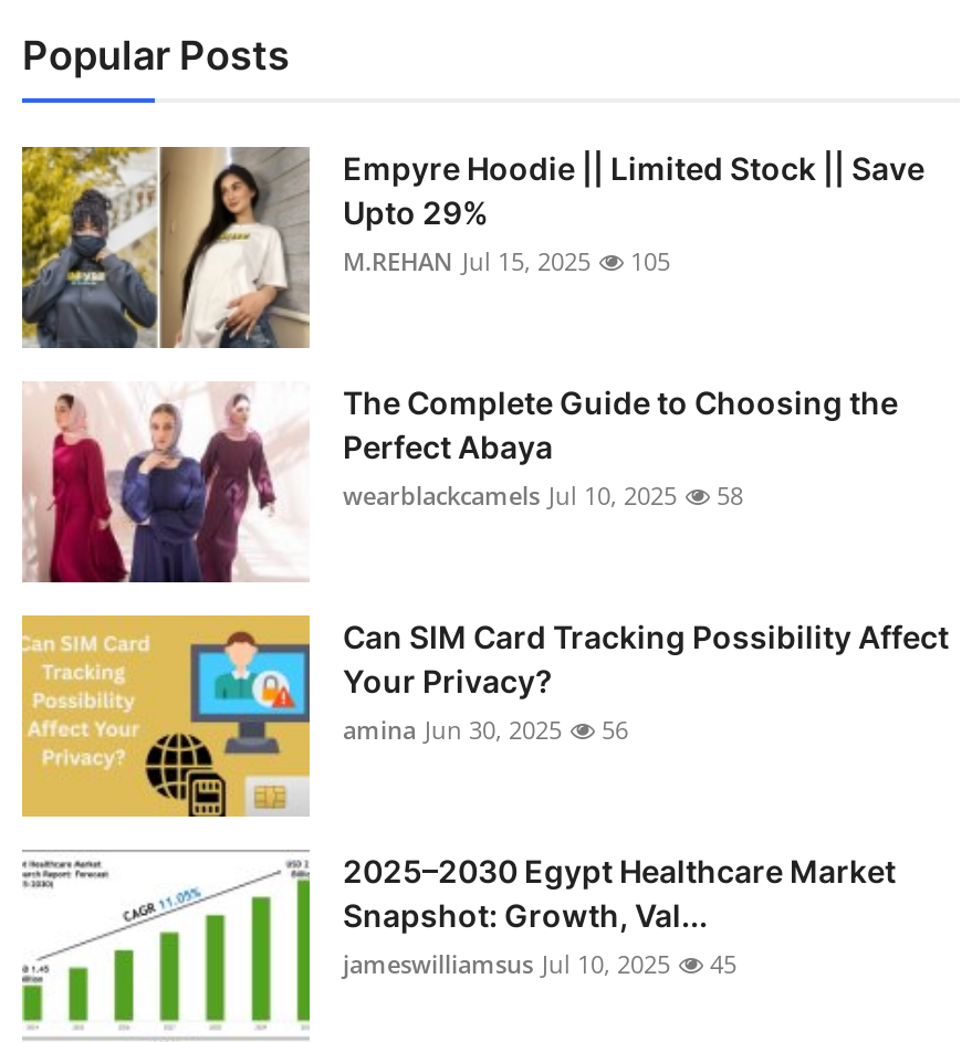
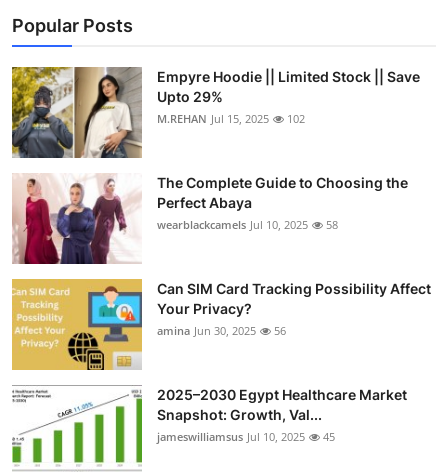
[343,243,670,276] M.REHAN Jul 15, 2025 105 -> [157,111,305,126] M.REHAN Jul 15, 2025 102

